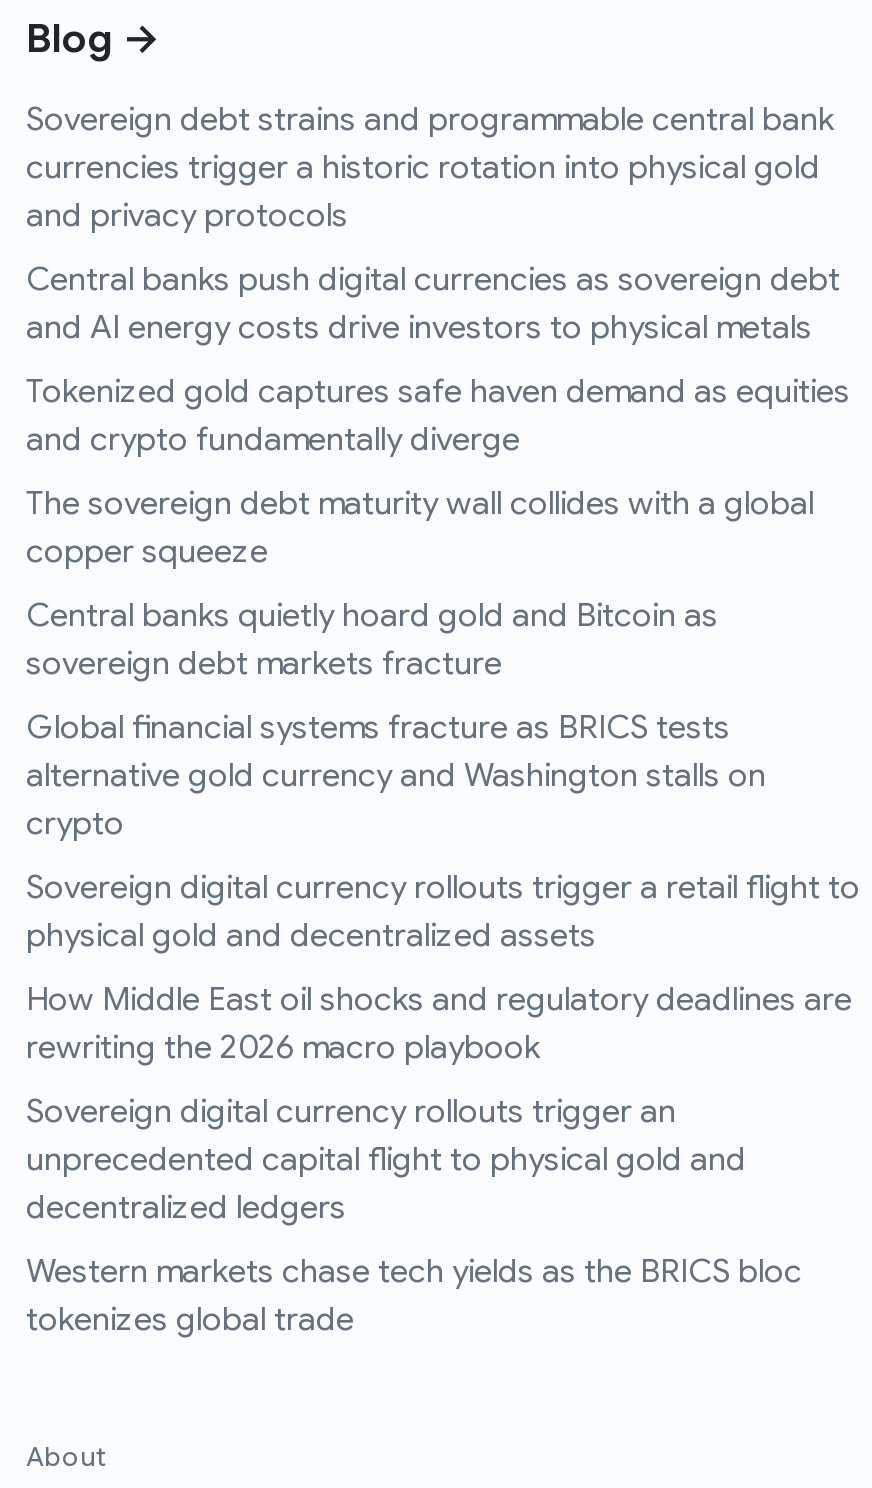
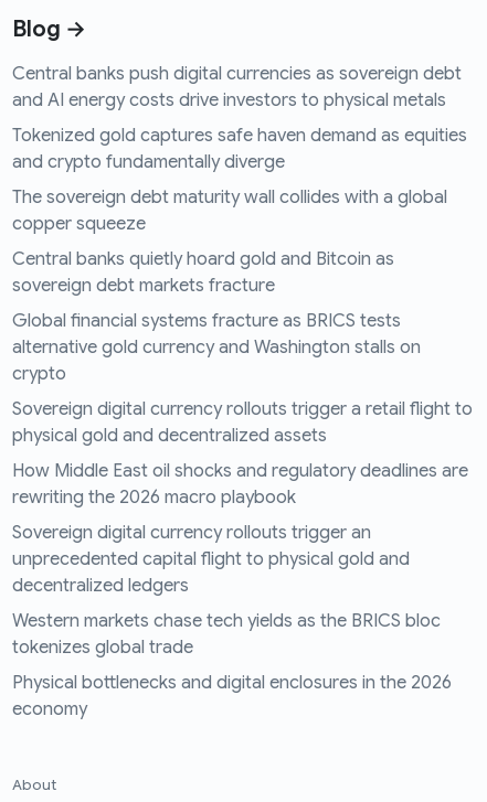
[26,101,834,237] Sovereign debt strains and programmable central bank | currencies trigger a historic rotation into physical gold | and privacy protocols -> none
moved [26,261,860,1341] -> [12,63,473,659]: Central banks push digital currencies as sovereign debt | and AI energy costs drive investors to physical metals | Tokenized gold captures safe haven demand as equities | ... | Western markets chase tech yields as the BRICS bloc | tokenizes global trade
none -> [12,672,452,721] Physical bottlenecks and digital enclosures in the 2026 | economy

